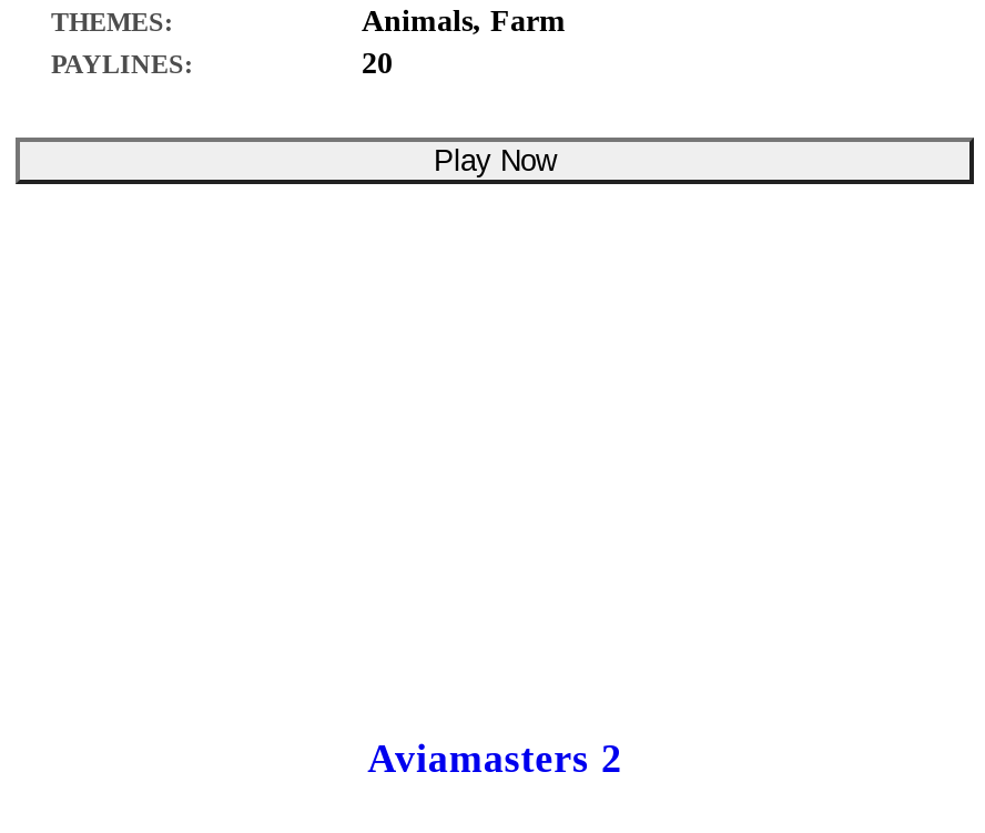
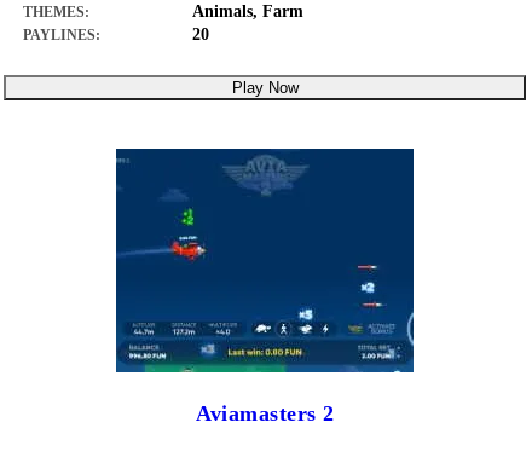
none -> [115,147,415,374] [image]

